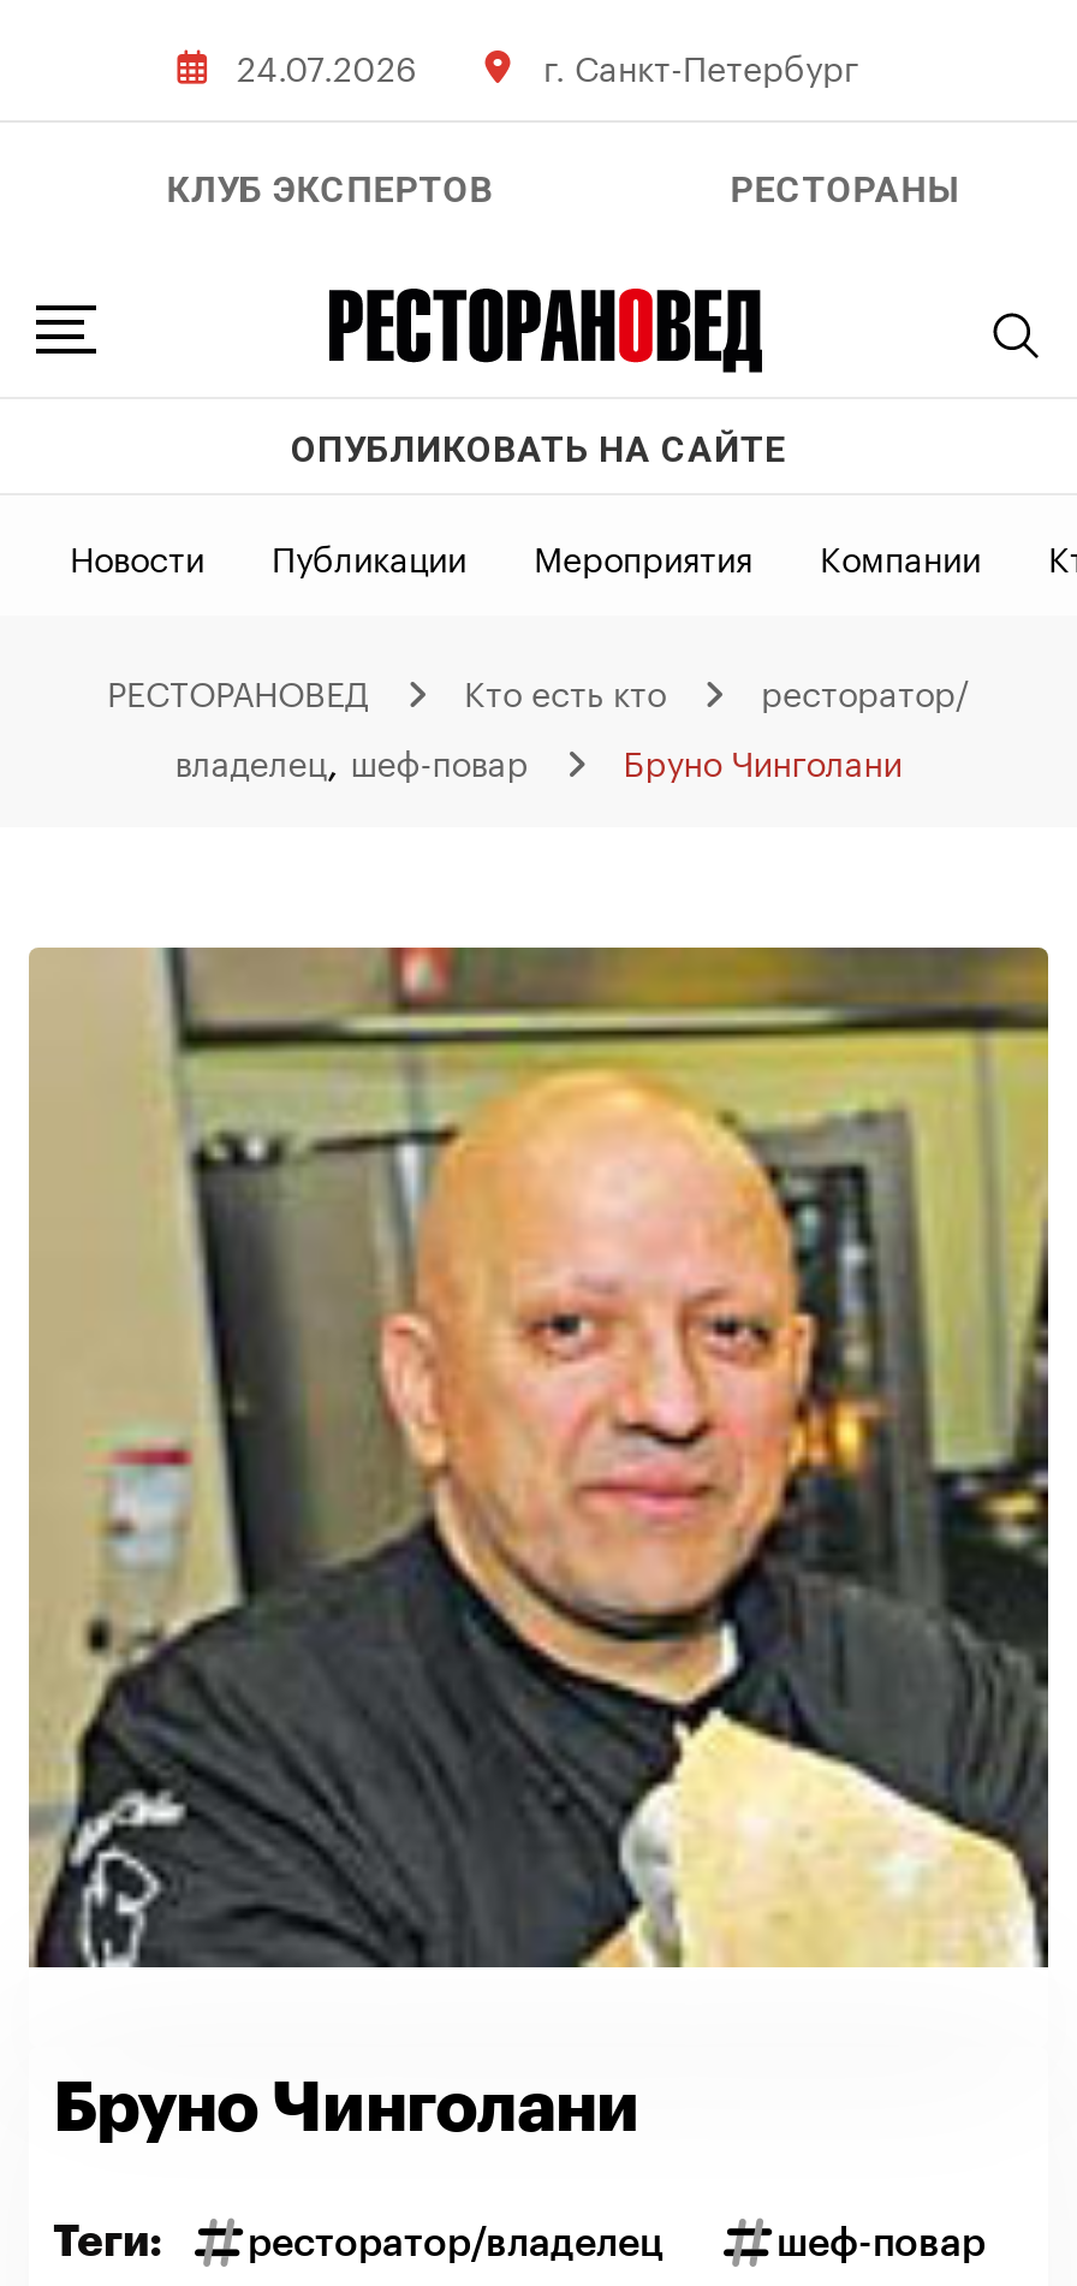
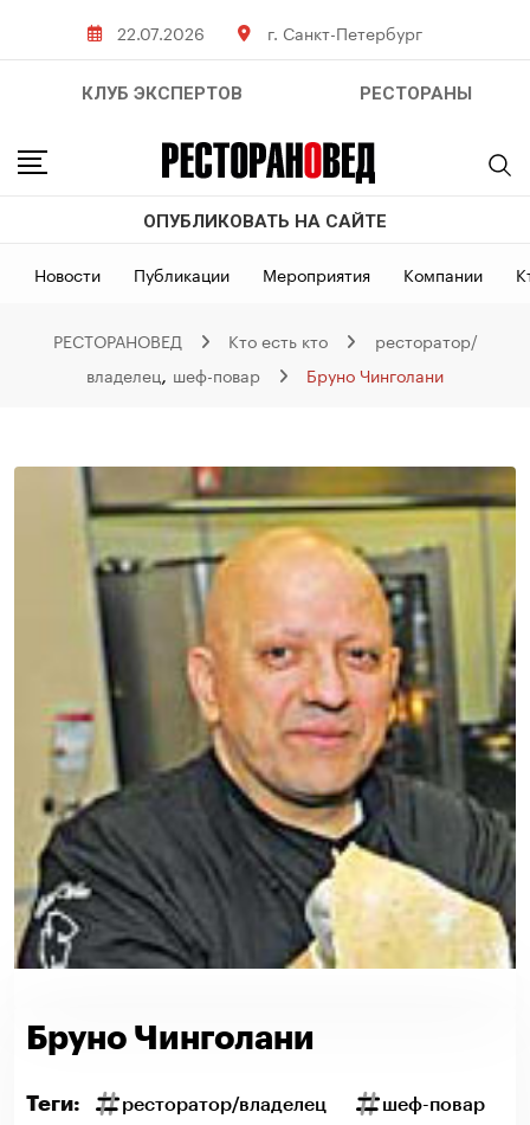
[237,37,417,90] 24.07.2026 -> [117,18,205,44] 22.07.2026

